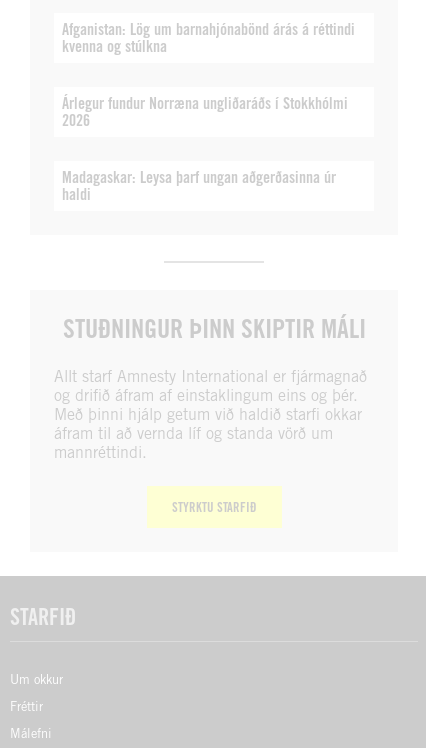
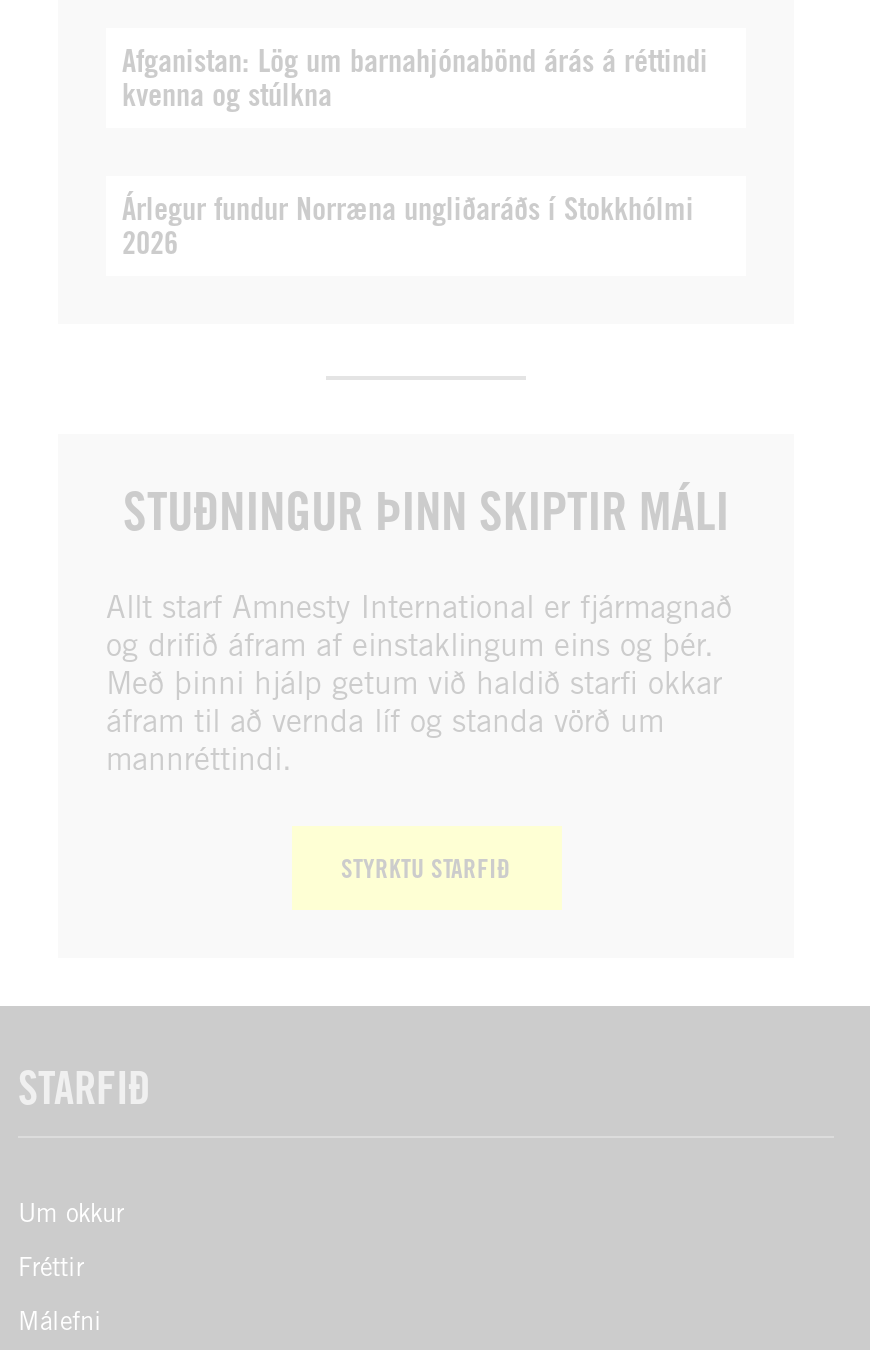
[62,168,336,204] Madagaskar: Leysa þarf ungan aðgerðasinna úr | haldi -> none

